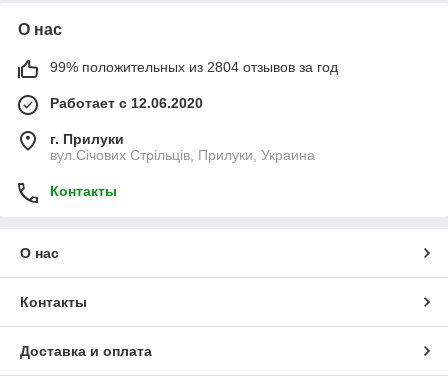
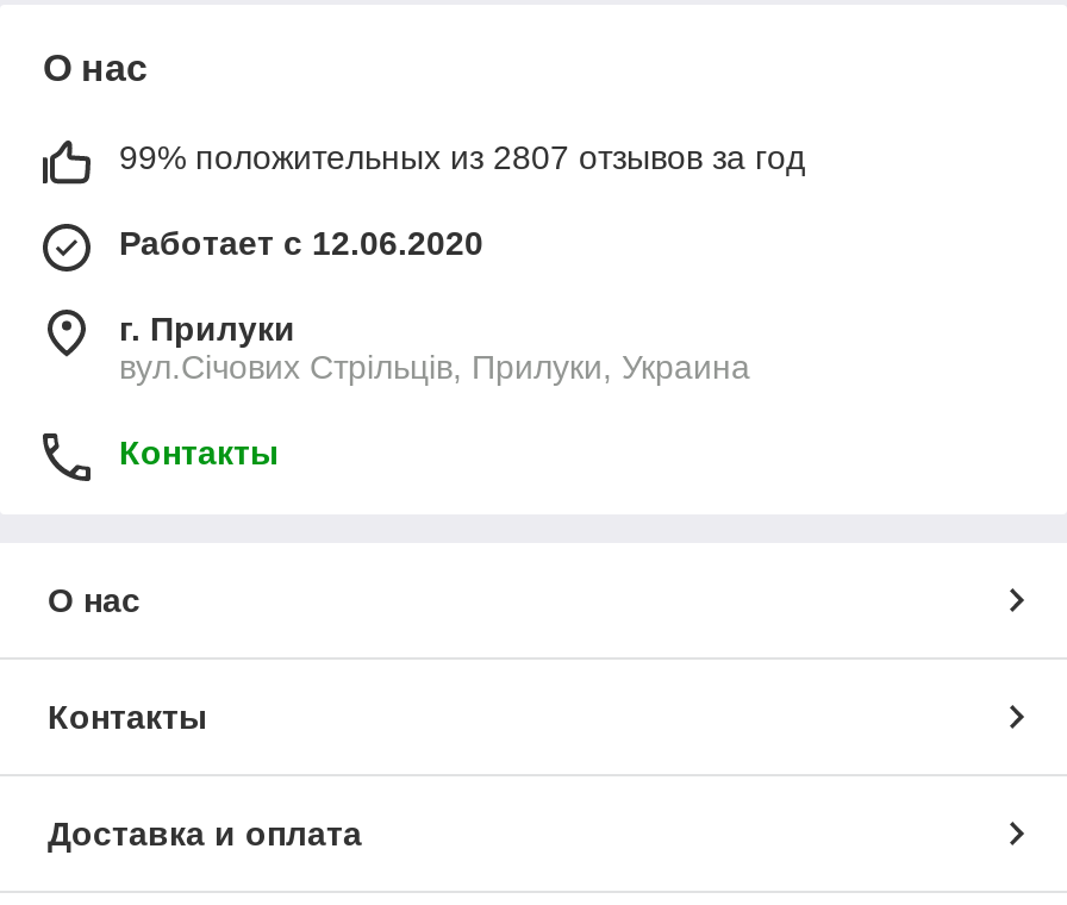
[50,59,338,75] 99% положительных из 2804 отзывов за год -> [119,138,805,176] 99% положительных из 2807 отзывов за год

